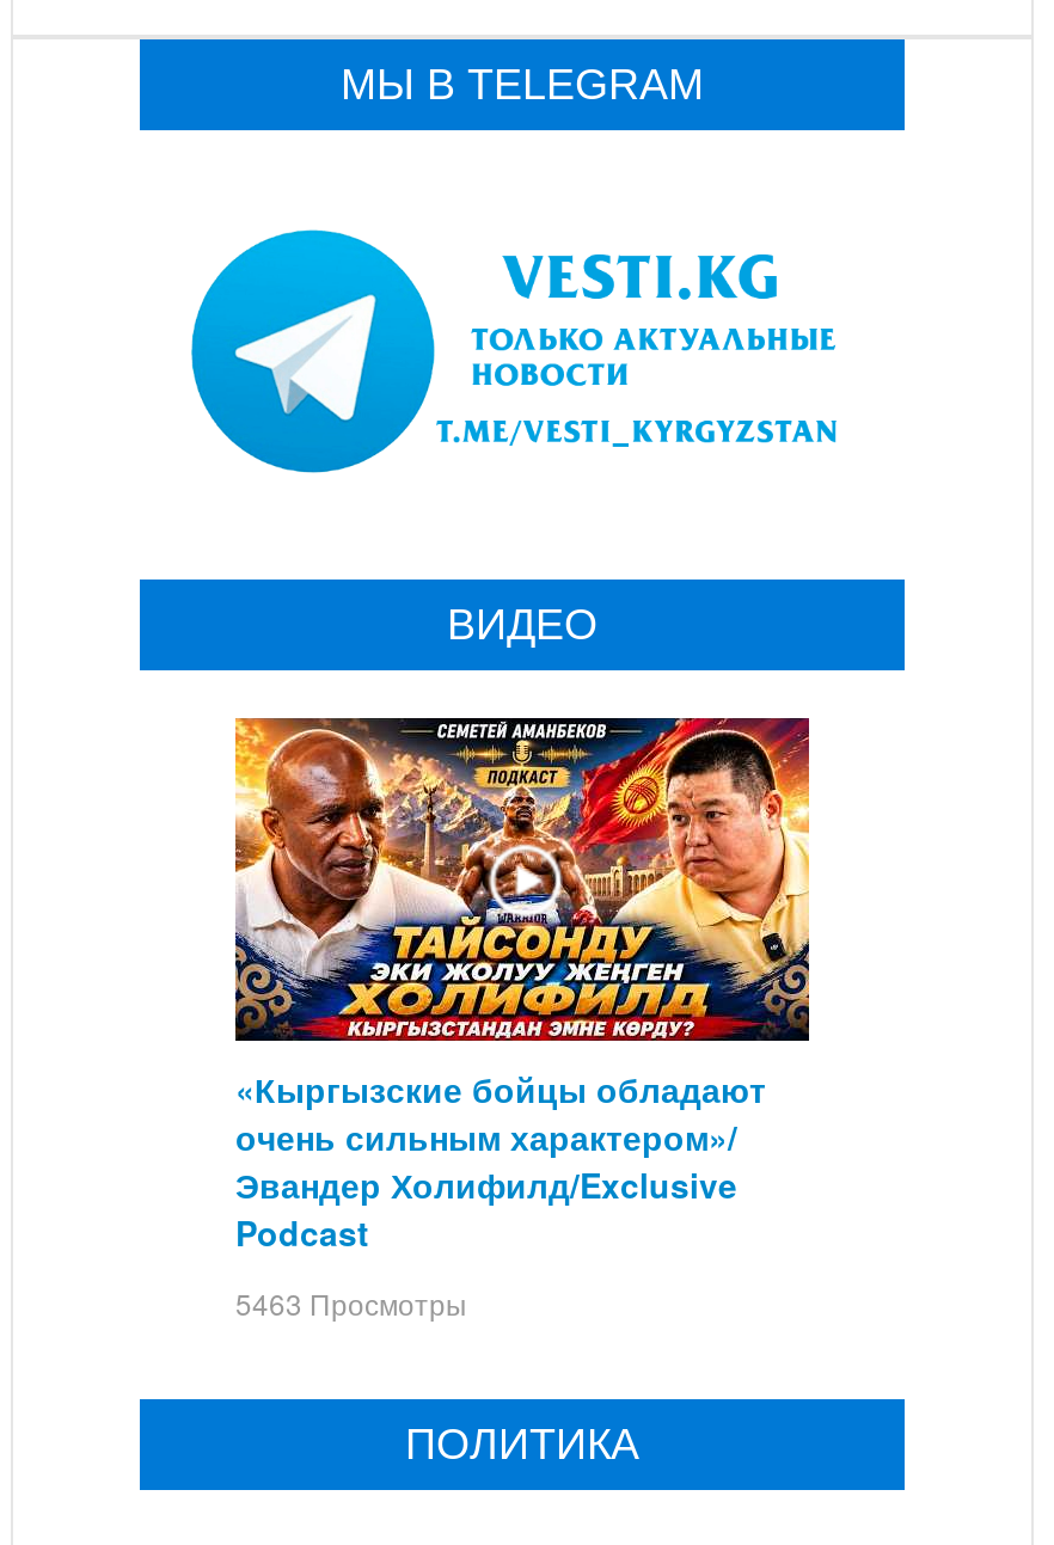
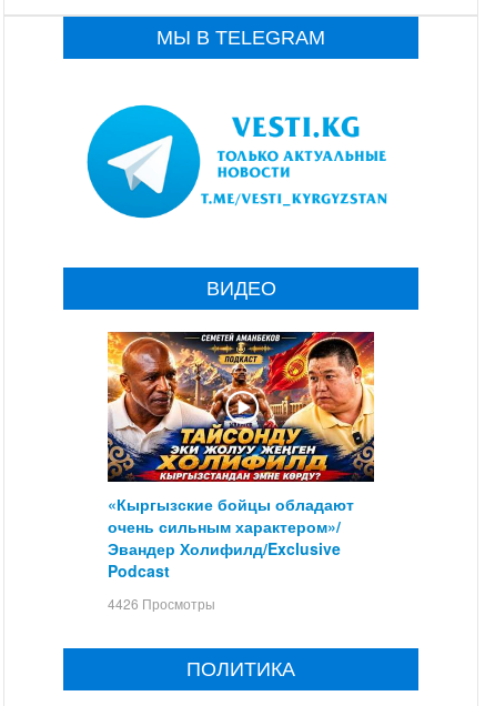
[235,1282,467,1322] 5463 Просмотры -> [108,594,215,613] 4426 Просмотры

